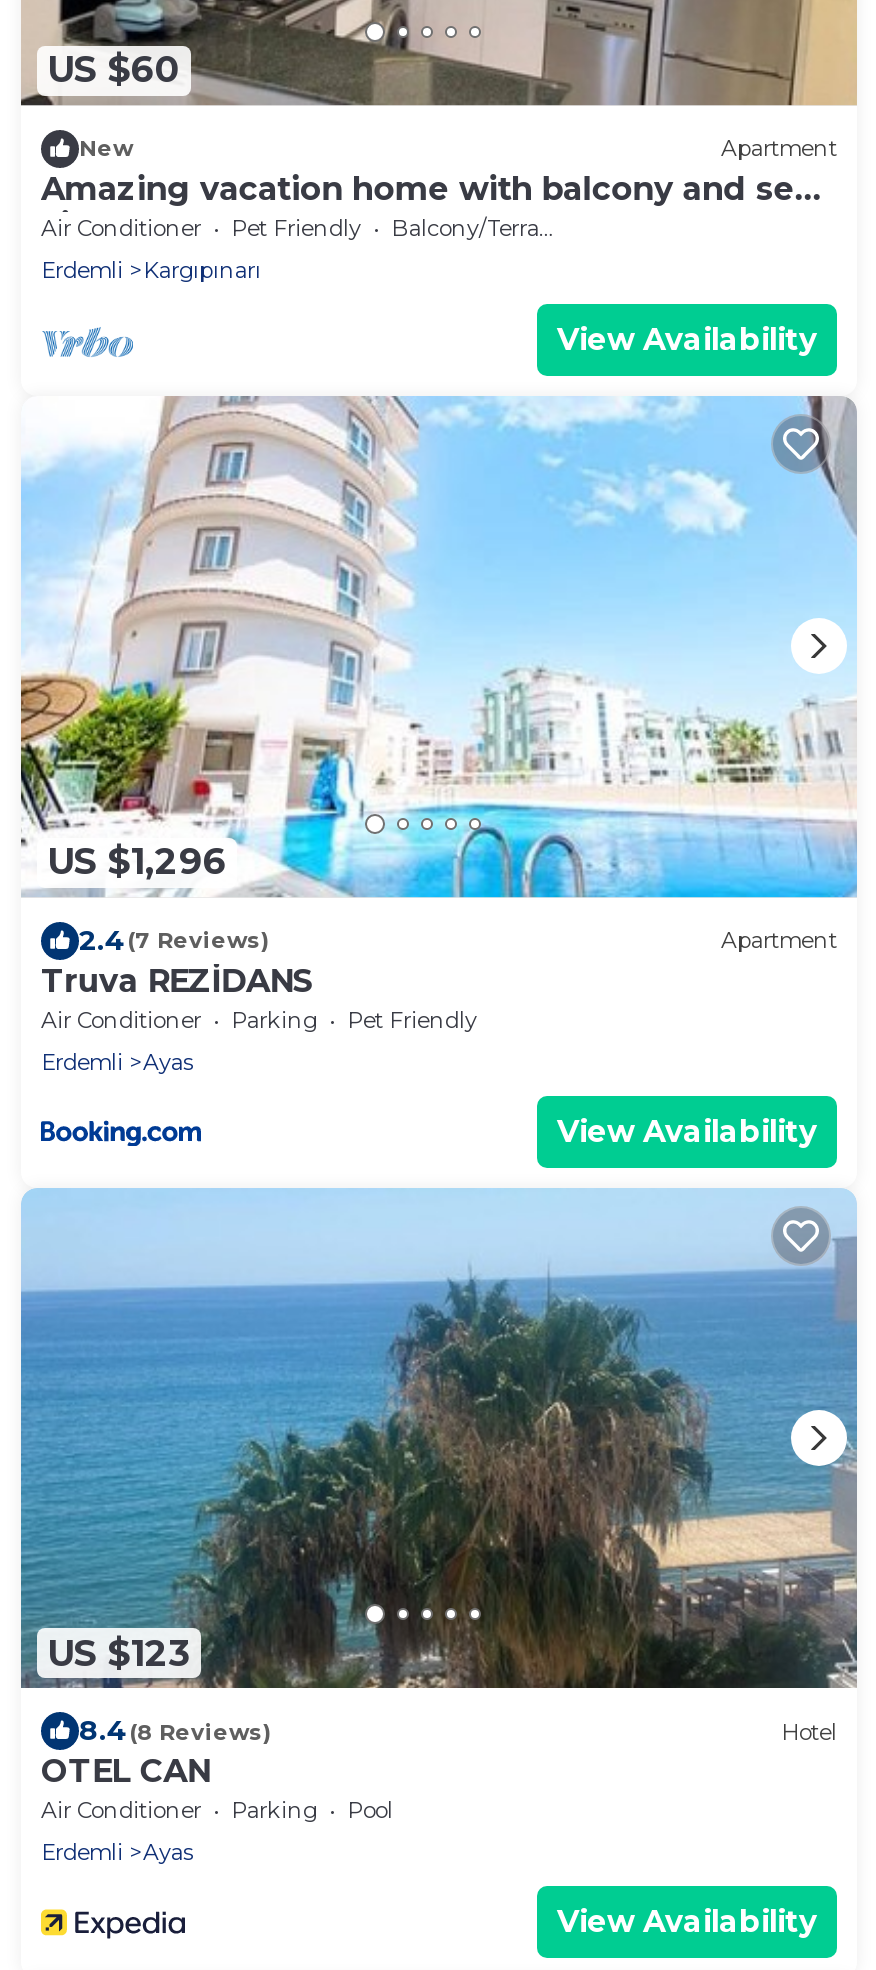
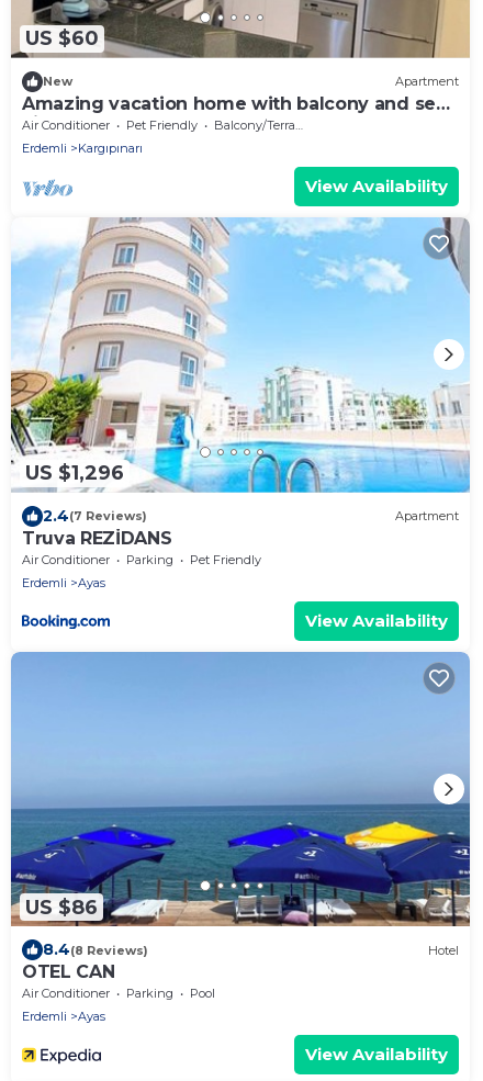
[19,1192,859,1690] [image] | US $123 -> [10,653,471,927] [image] | US $86

